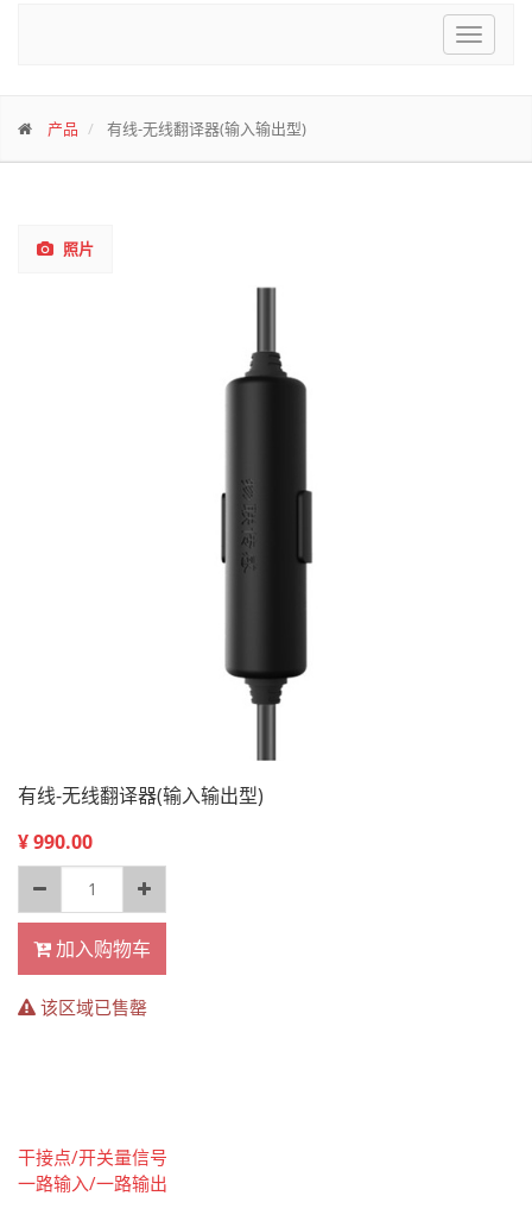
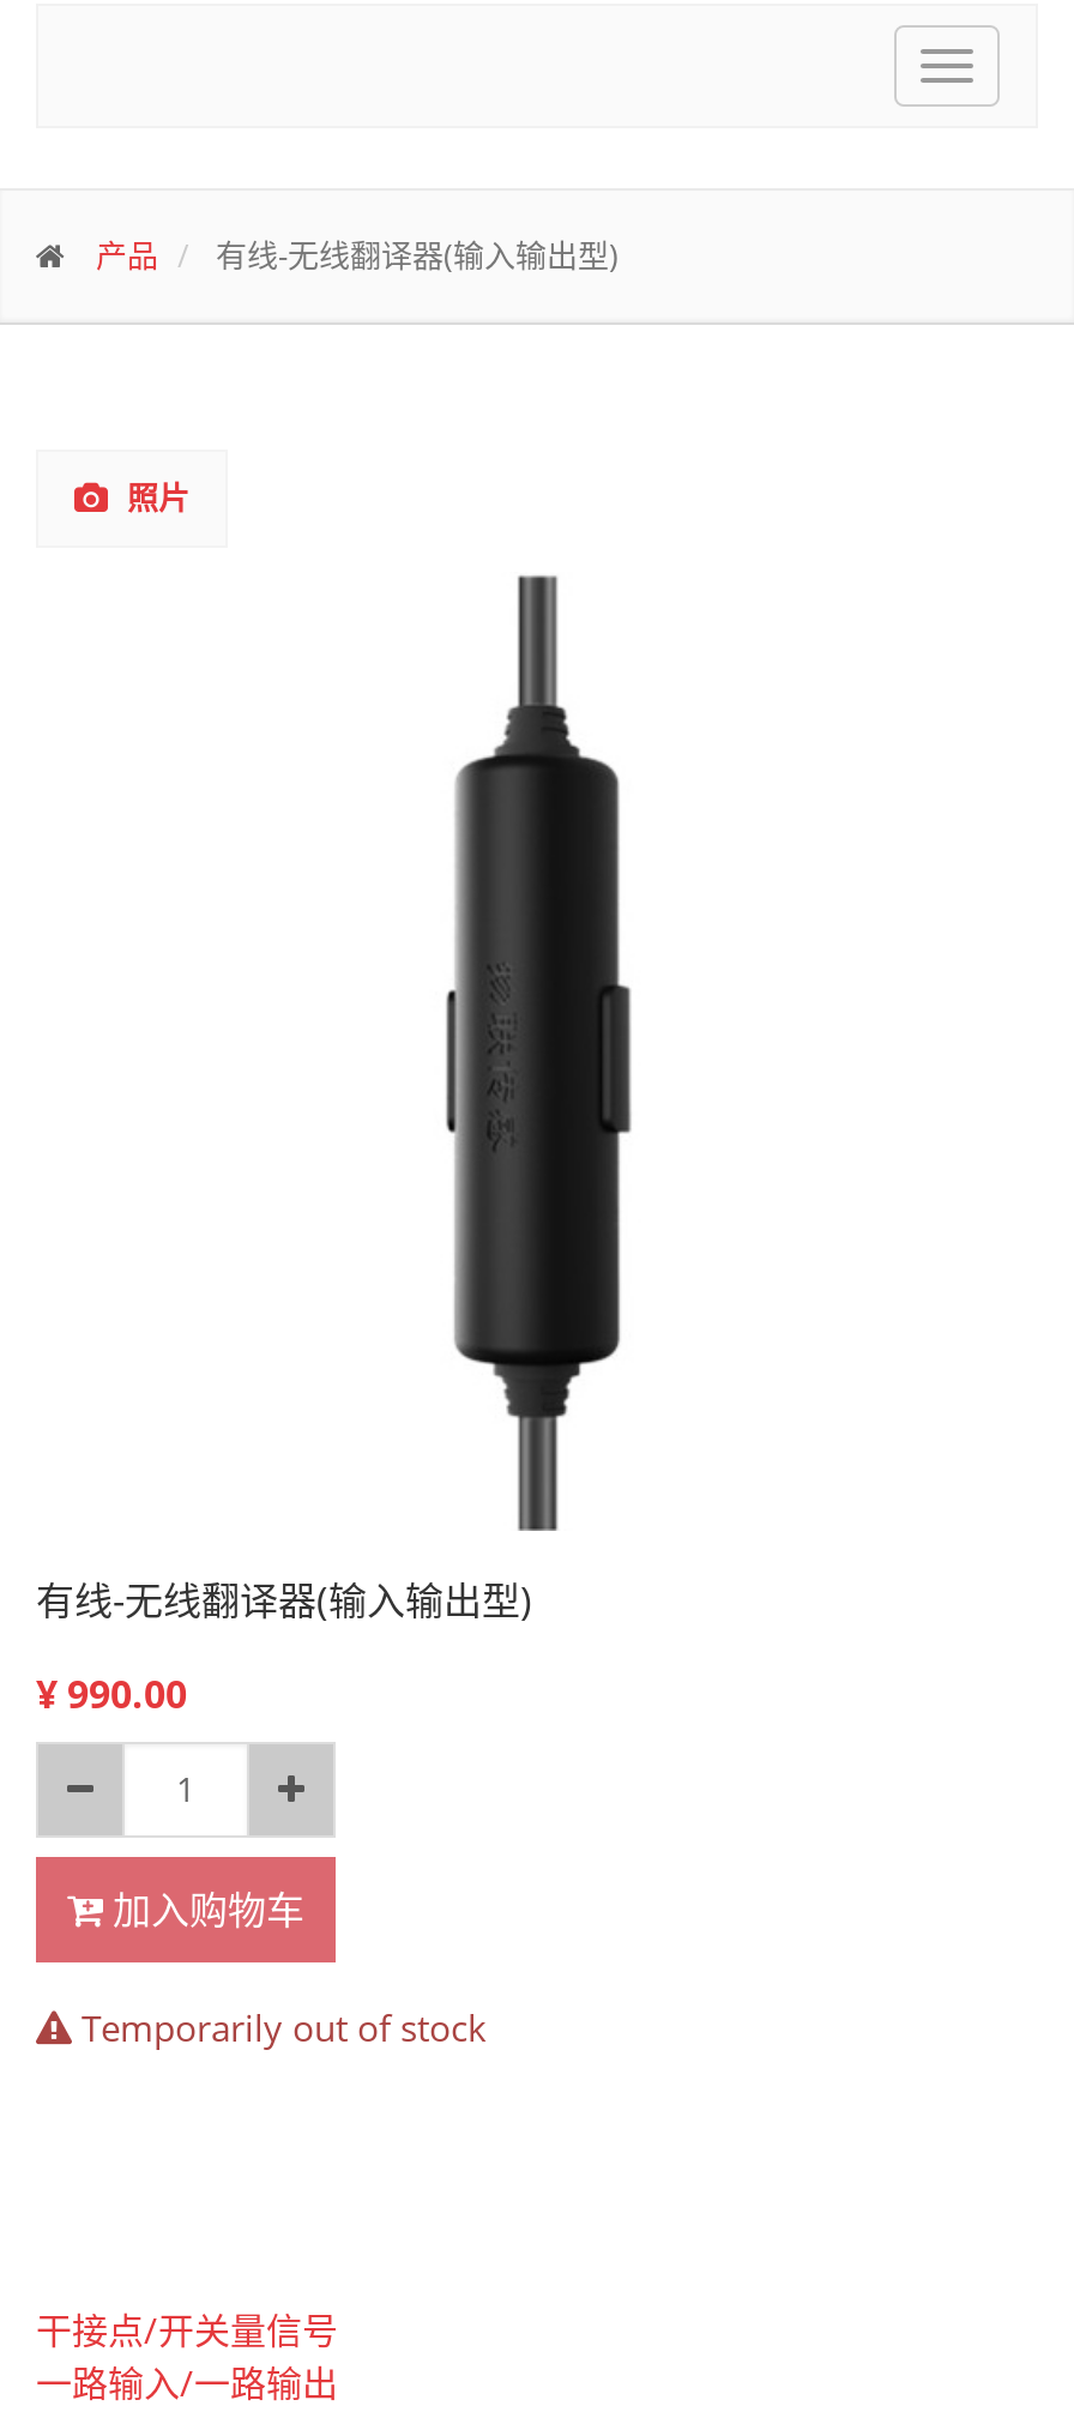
[36,995,147,1018] 该区域已售罄 -> [72,2002,487,2050] Temporarily out of stock

